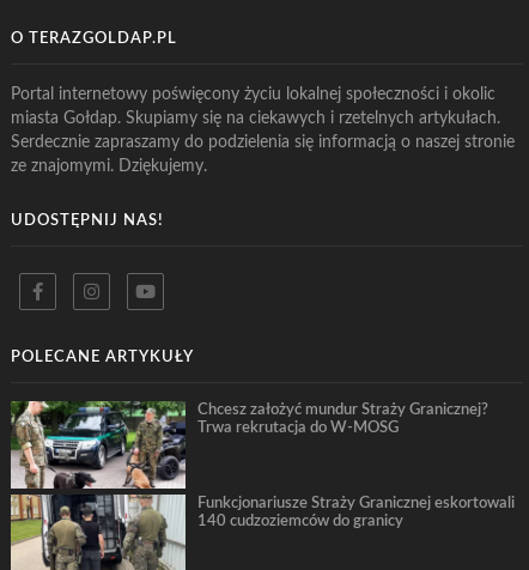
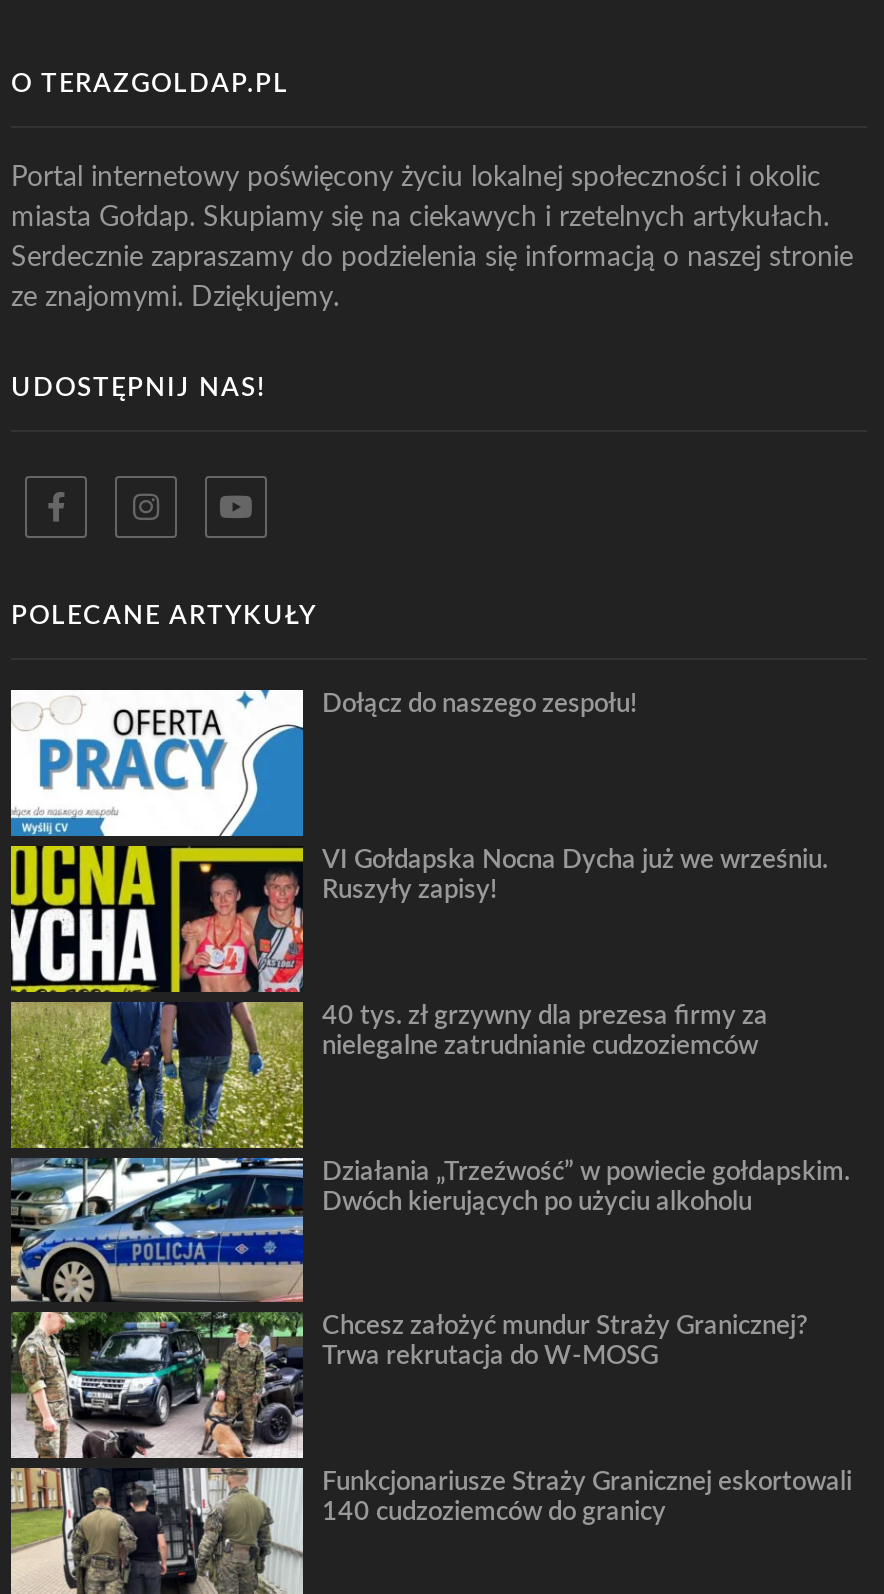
none -> [9,688,638,1304] [image] | Dołącz do naszego zespołu!
none -> [322,848,828,902] VI Gołdapska Nocna Dycha już we wrześniu. | Ruszyły zapisy!
none -> [322,1003,768,1057] 40 tys. zł grzywny dla prezesa firmy za | nielegalne zatrudnianie cudzoziemców
none -> [322,1159,850,1213] Działania „Trzeźwość” w powiecie gołdapskim. | Dwóch kierujących po użyciu alkoholu

